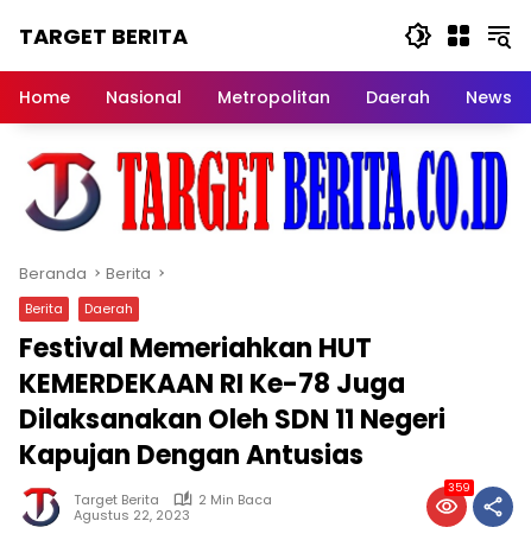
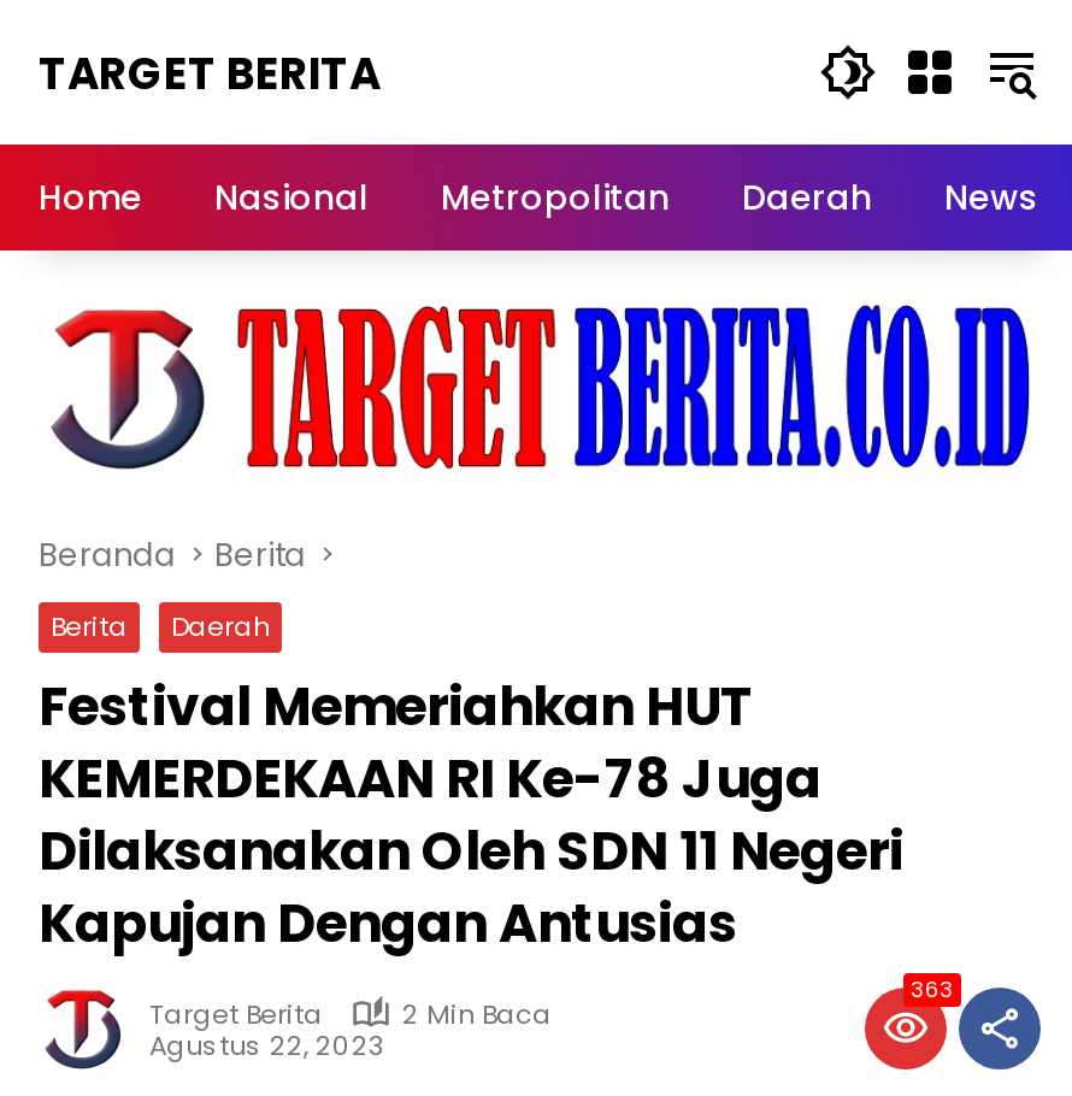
[448,480,470,495] 359 -> [911,975,954,1004] 363

